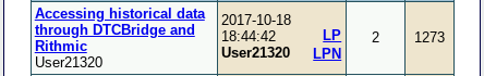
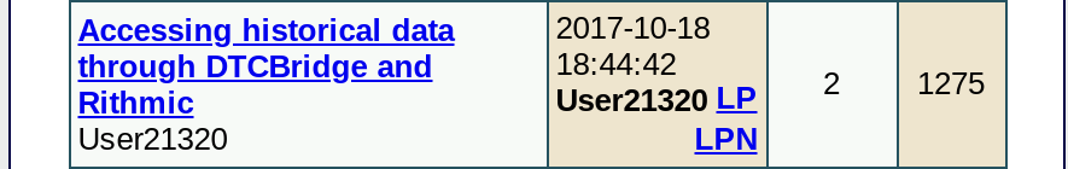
[414,29,444,45] 1273 -> [917,65,985,101] 1275

